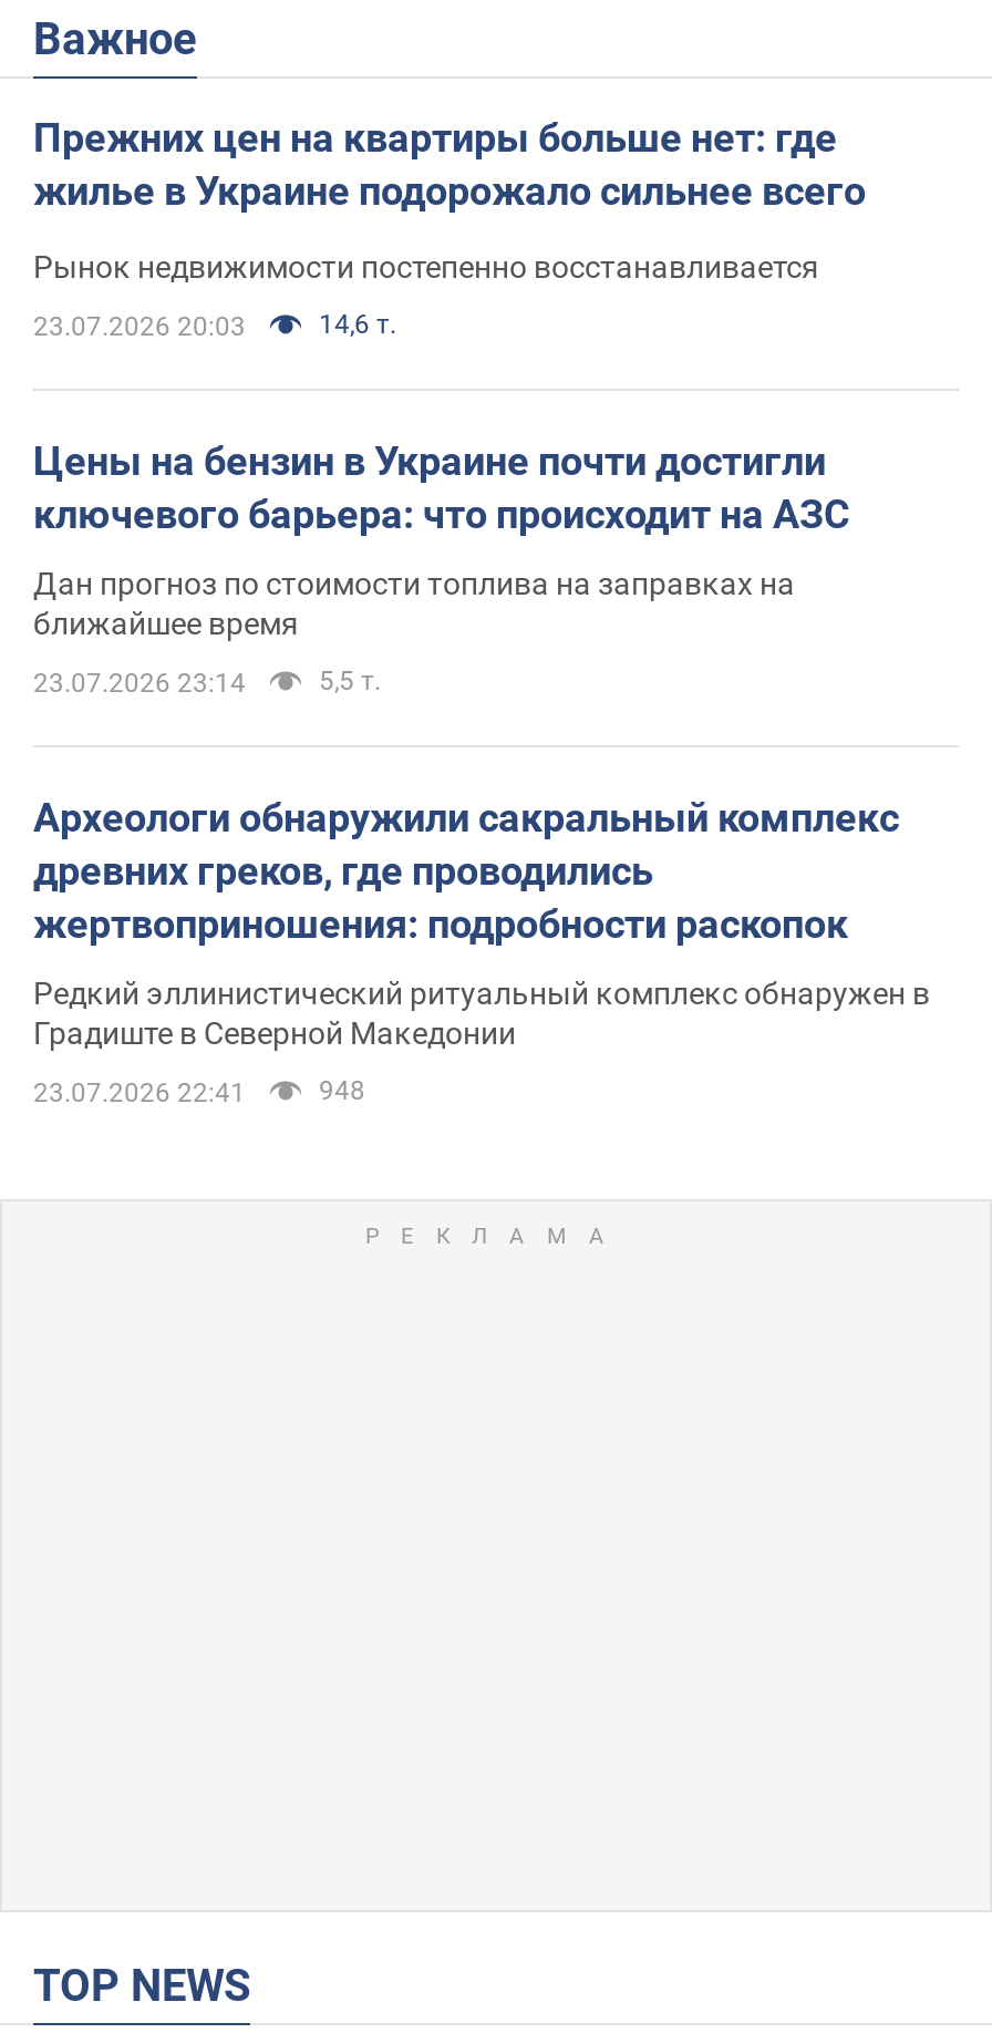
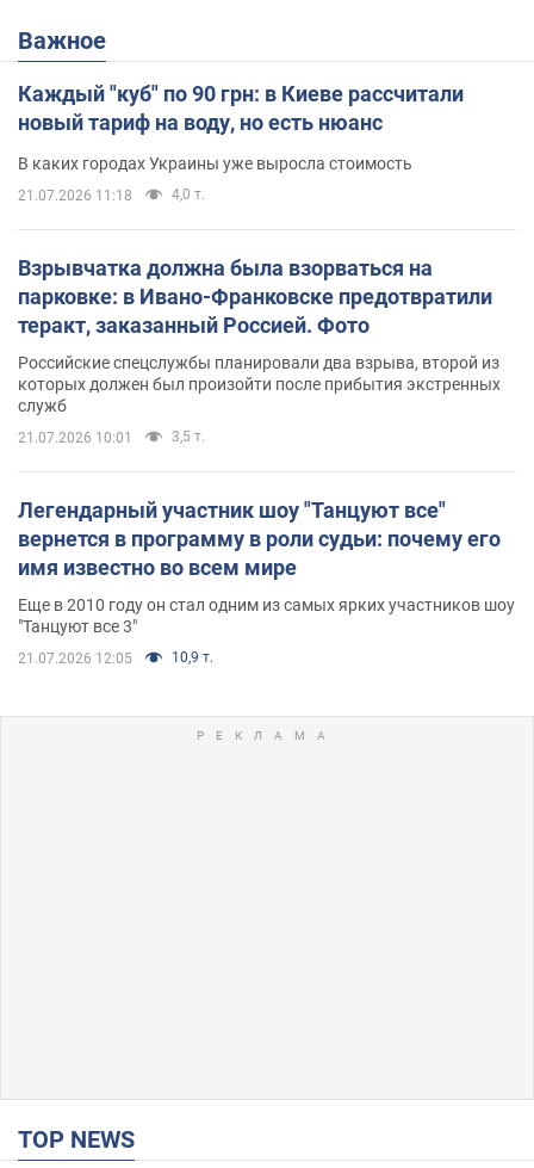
[33,114,866,213] Прежних цен на квартиры больше нет: где | жилье в Украине подорожало сильнее всего -> [18,81,464,135] Каждый "куб" по 90 грн: в Киеве рассчитали | новый тариф на воду, но есть нюанс
[33,249,819,284] Рынок недвижимости постепенно восстанавливается -> [18,154,412,173] В каких городах Украины уже выросла стоимость
[33,308,396,342] 23.07.2026 20:03 | 14,6 т. -> [18,186,205,204] 21.07.2026 11:18 | 4,0 т.
[33,437,850,537] Цены на бензин в Украине почти достигли | ключевого барьера: что происходит на АЗС -> [18,255,492,337] Взрывчатка должна была взорваться на | парковке: в Ивано-Франковске предотвратили | теракт, заказанный Россией. Фото
[33,565,795,641] Дан прогноз по стоимости топлива на заправках на | ближайшее время -> [18,353,501,415] Российские спецслужбы планировали два взрыва, второй из | которых должен был произойти после прибытия экстренных | служб
[33,665,381,698] 23.07.2026 23:14 | 5,5 т. -> [18,428,205,446] 21.07.2026 10:01 | 3,5 т.
[33,793,899,946] Археологи обнаружили сакральный комплекс | древних греков, где проводились | жертвоприношения: подробности раскопок -> [18,497,501,580] Легендарный участник шоу "Танцуют все" | вернется в программу в роли судьи: почему его | имя известно во всем мире
[33,975,930,1050] Редкий эллинистический ритуальный комплекс обнаружен в | Градиште в Северной Македонии -> [18,595,515,636] Еще в 2010 году он стал одним из самых ярких участников шоу | "Танцуют все 3"
[33,1075,365,1108] 23.07.2026 22:41 | 948 -> [18,649,213,667] 21.07.2026 12:05 | 10,9 т.

